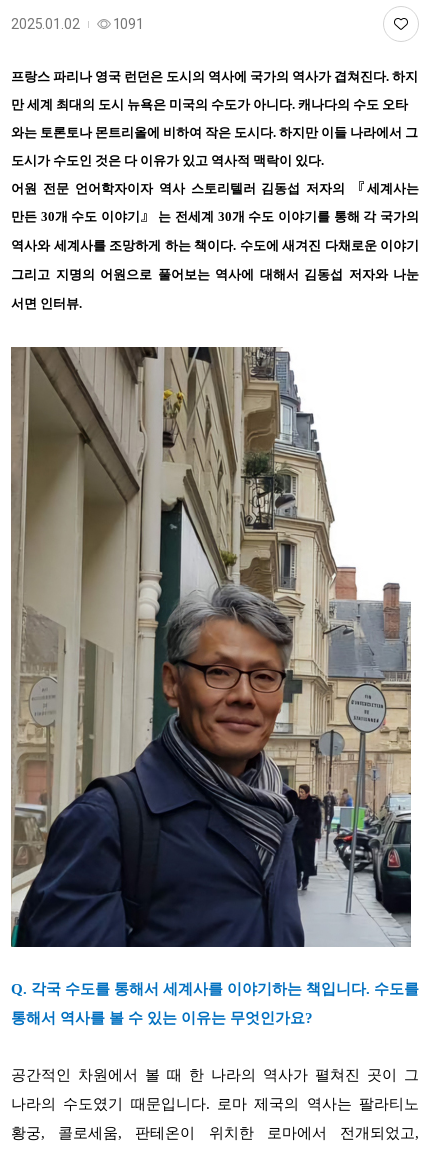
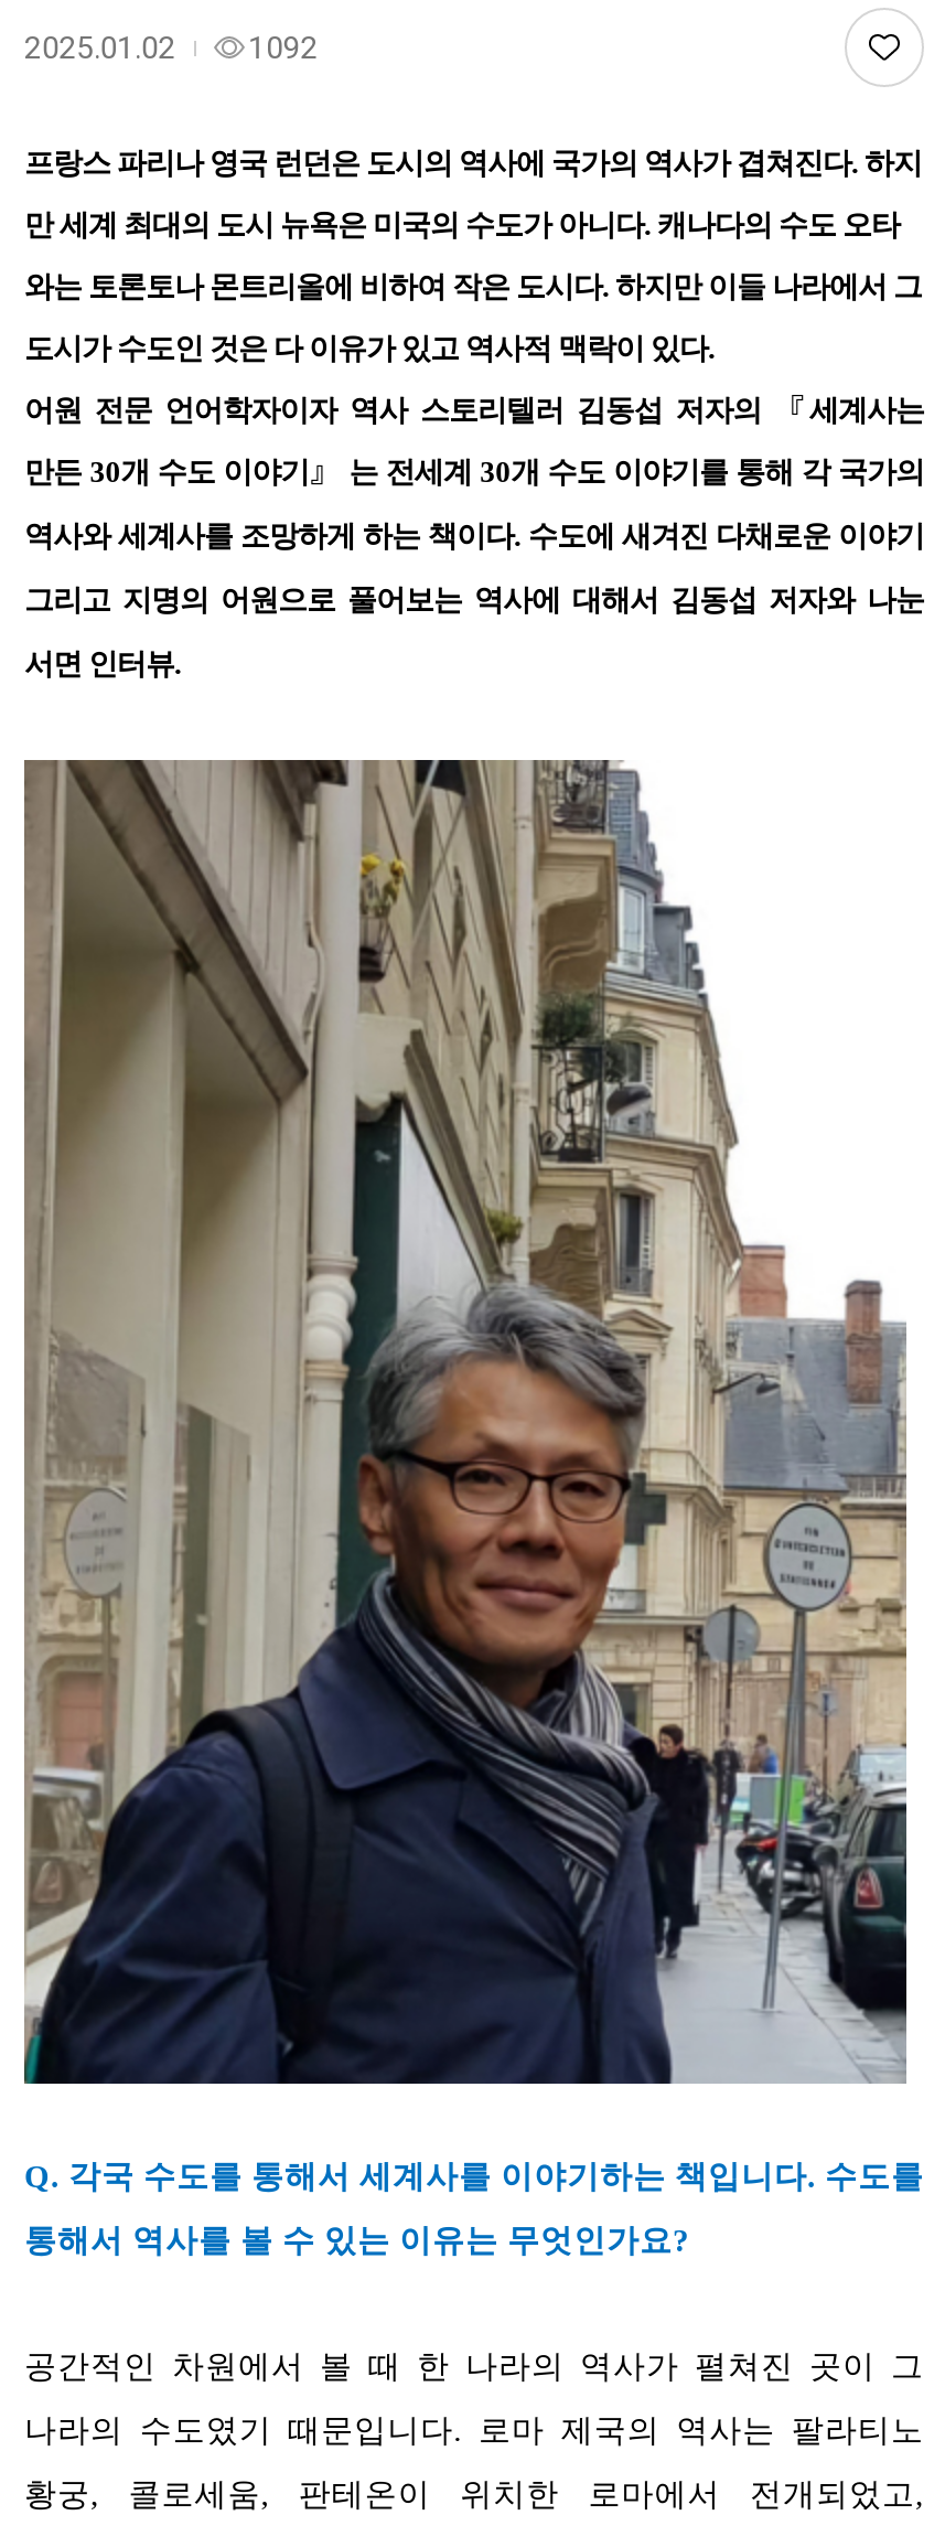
[113,16,144,32] 1091 -> [248,30,318,65] 1092

